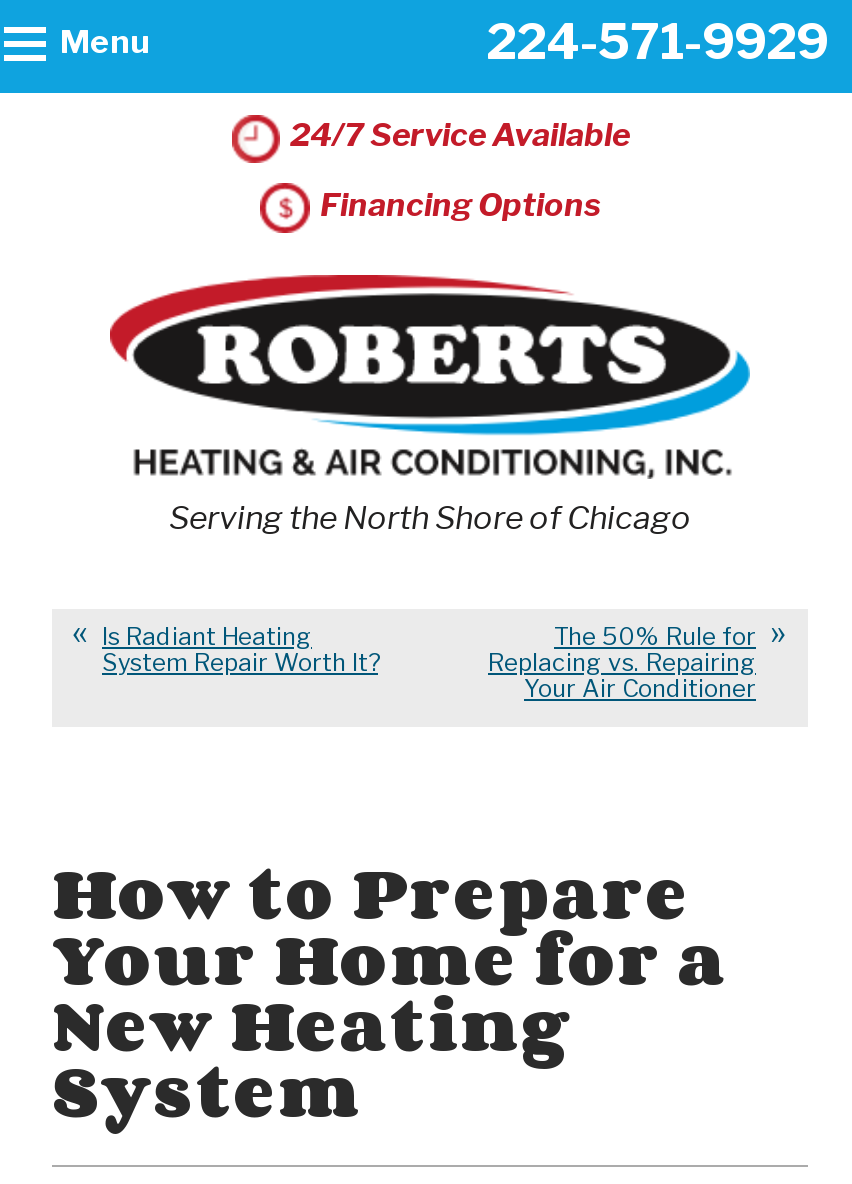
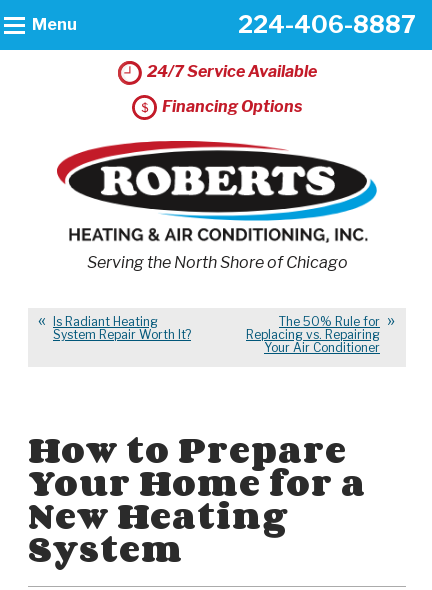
[486,13,828,71] 224-571-9929 -> [238,10,416,39] 224-406-8887

